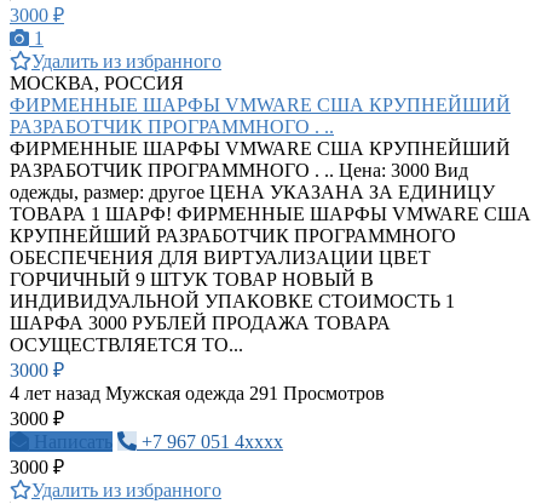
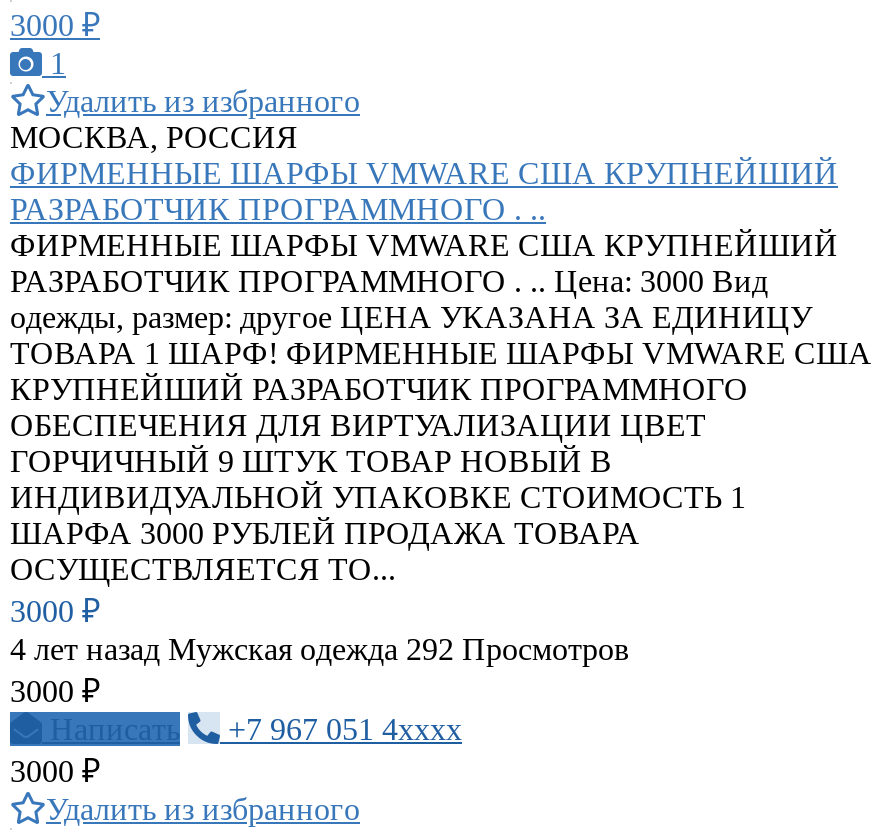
[10,383,385,403] 4 лет назад Мужская одежда 291 Просмотров -> [10,632,630,666] 4 лет назад Мужская одежда 292 Просмотров

